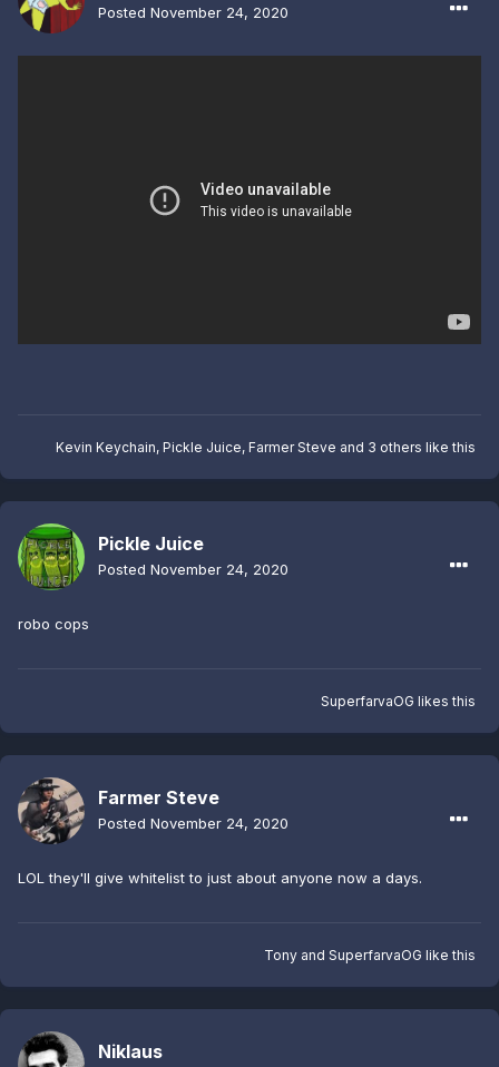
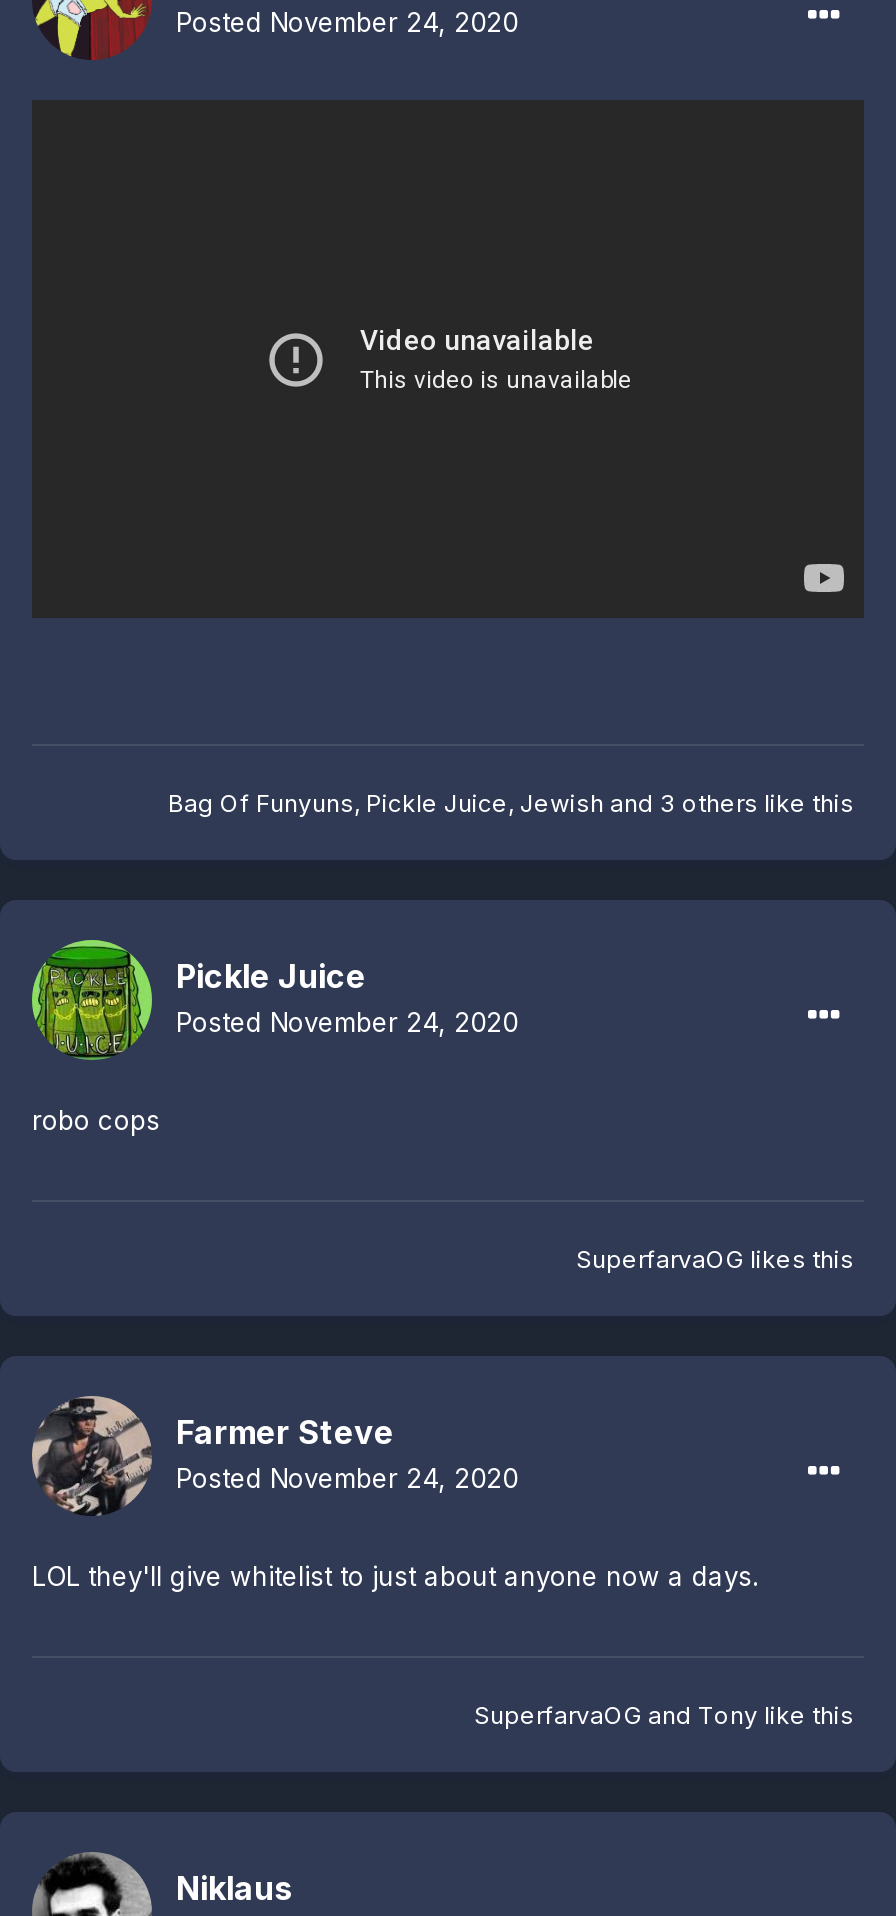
[56,439,476,455] Kevin Keychain, Pickle Juice, Farmer Steve and 3 others like this -> [168,788,854,818] Bag Of Funyuns, Pickle Juice, Jewish and 3 others like this
[264,947,476,963] Tony and SuperfarvaOG like this -> [474,1700,854,1730] SuperfarvaOG and Tony like this

